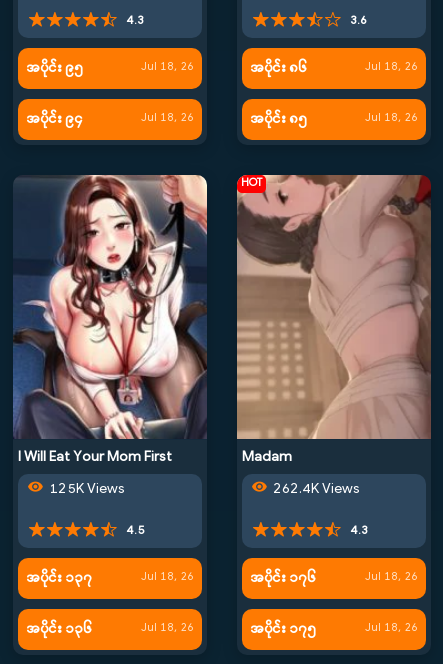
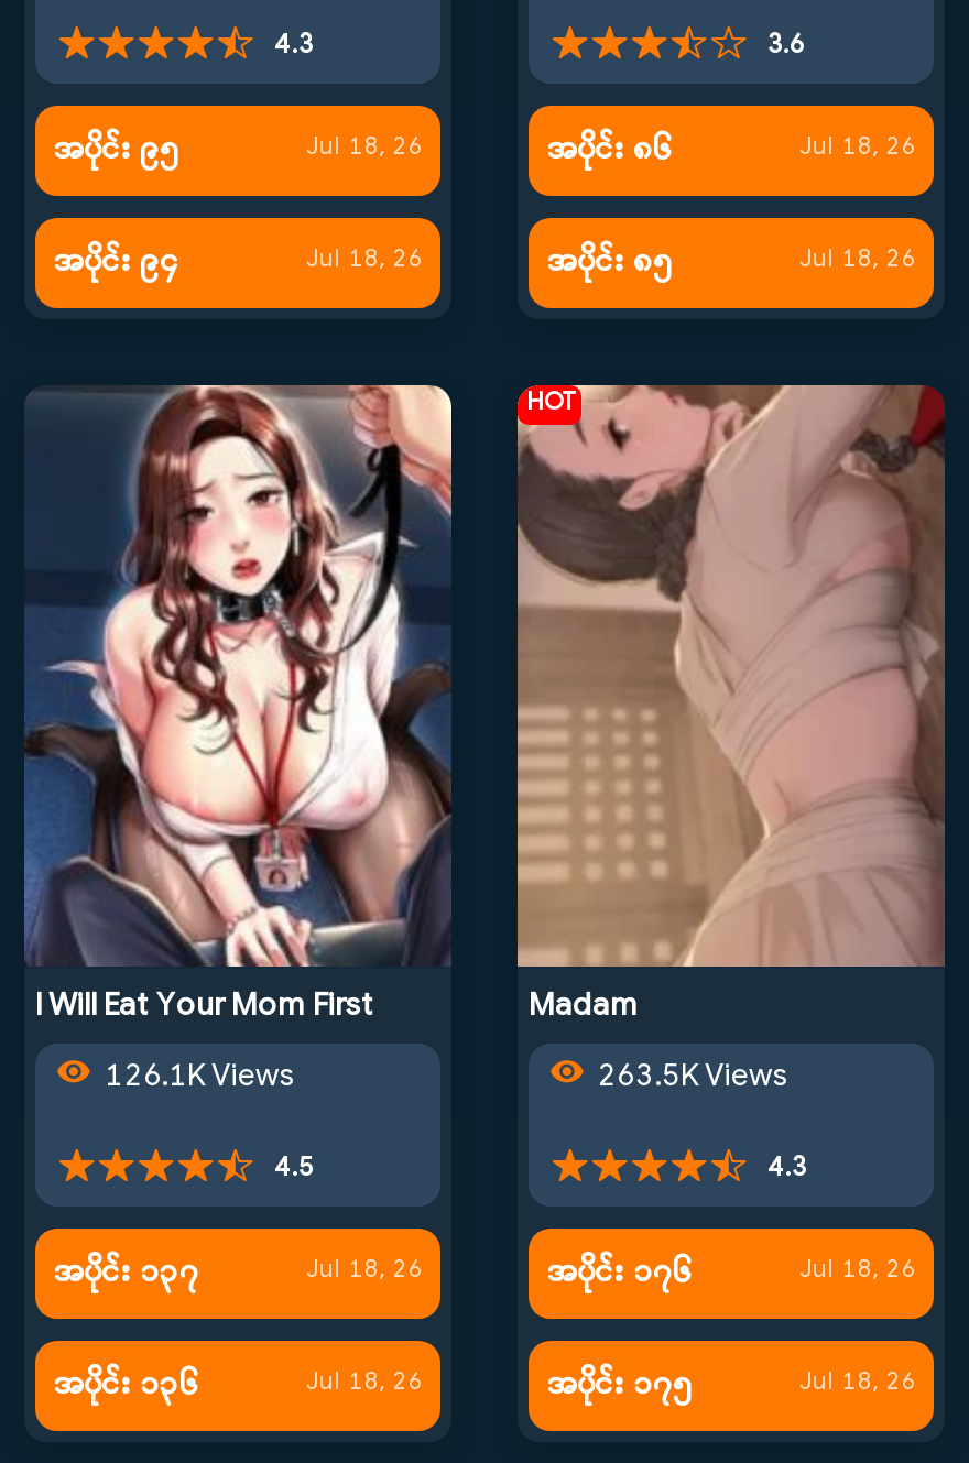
[43,479,125,500] 125K Views -> [90,1054,295,1100] 126.1K Views
[267,479,360,500] 262.4K Views -> [584,1054,788,1100] 263.5K Views

